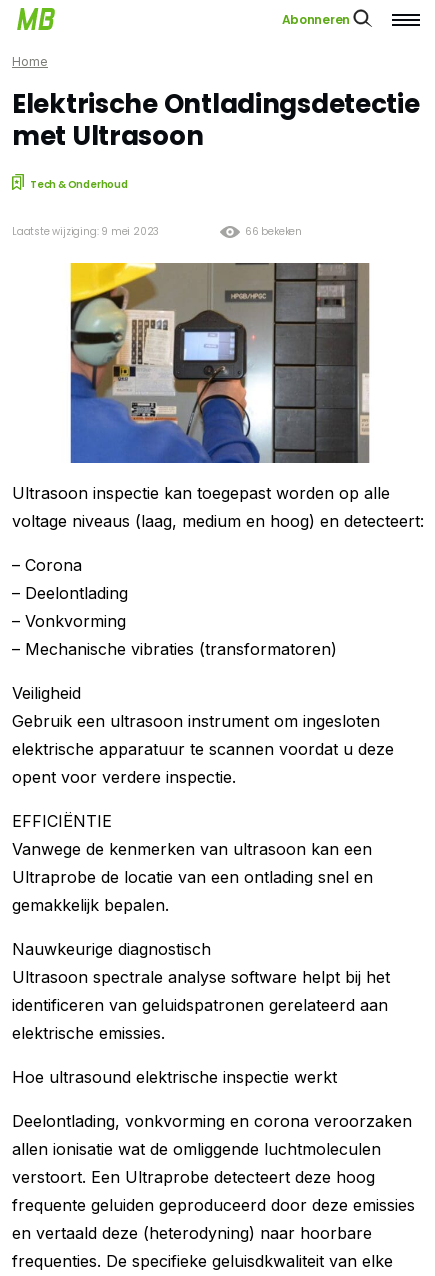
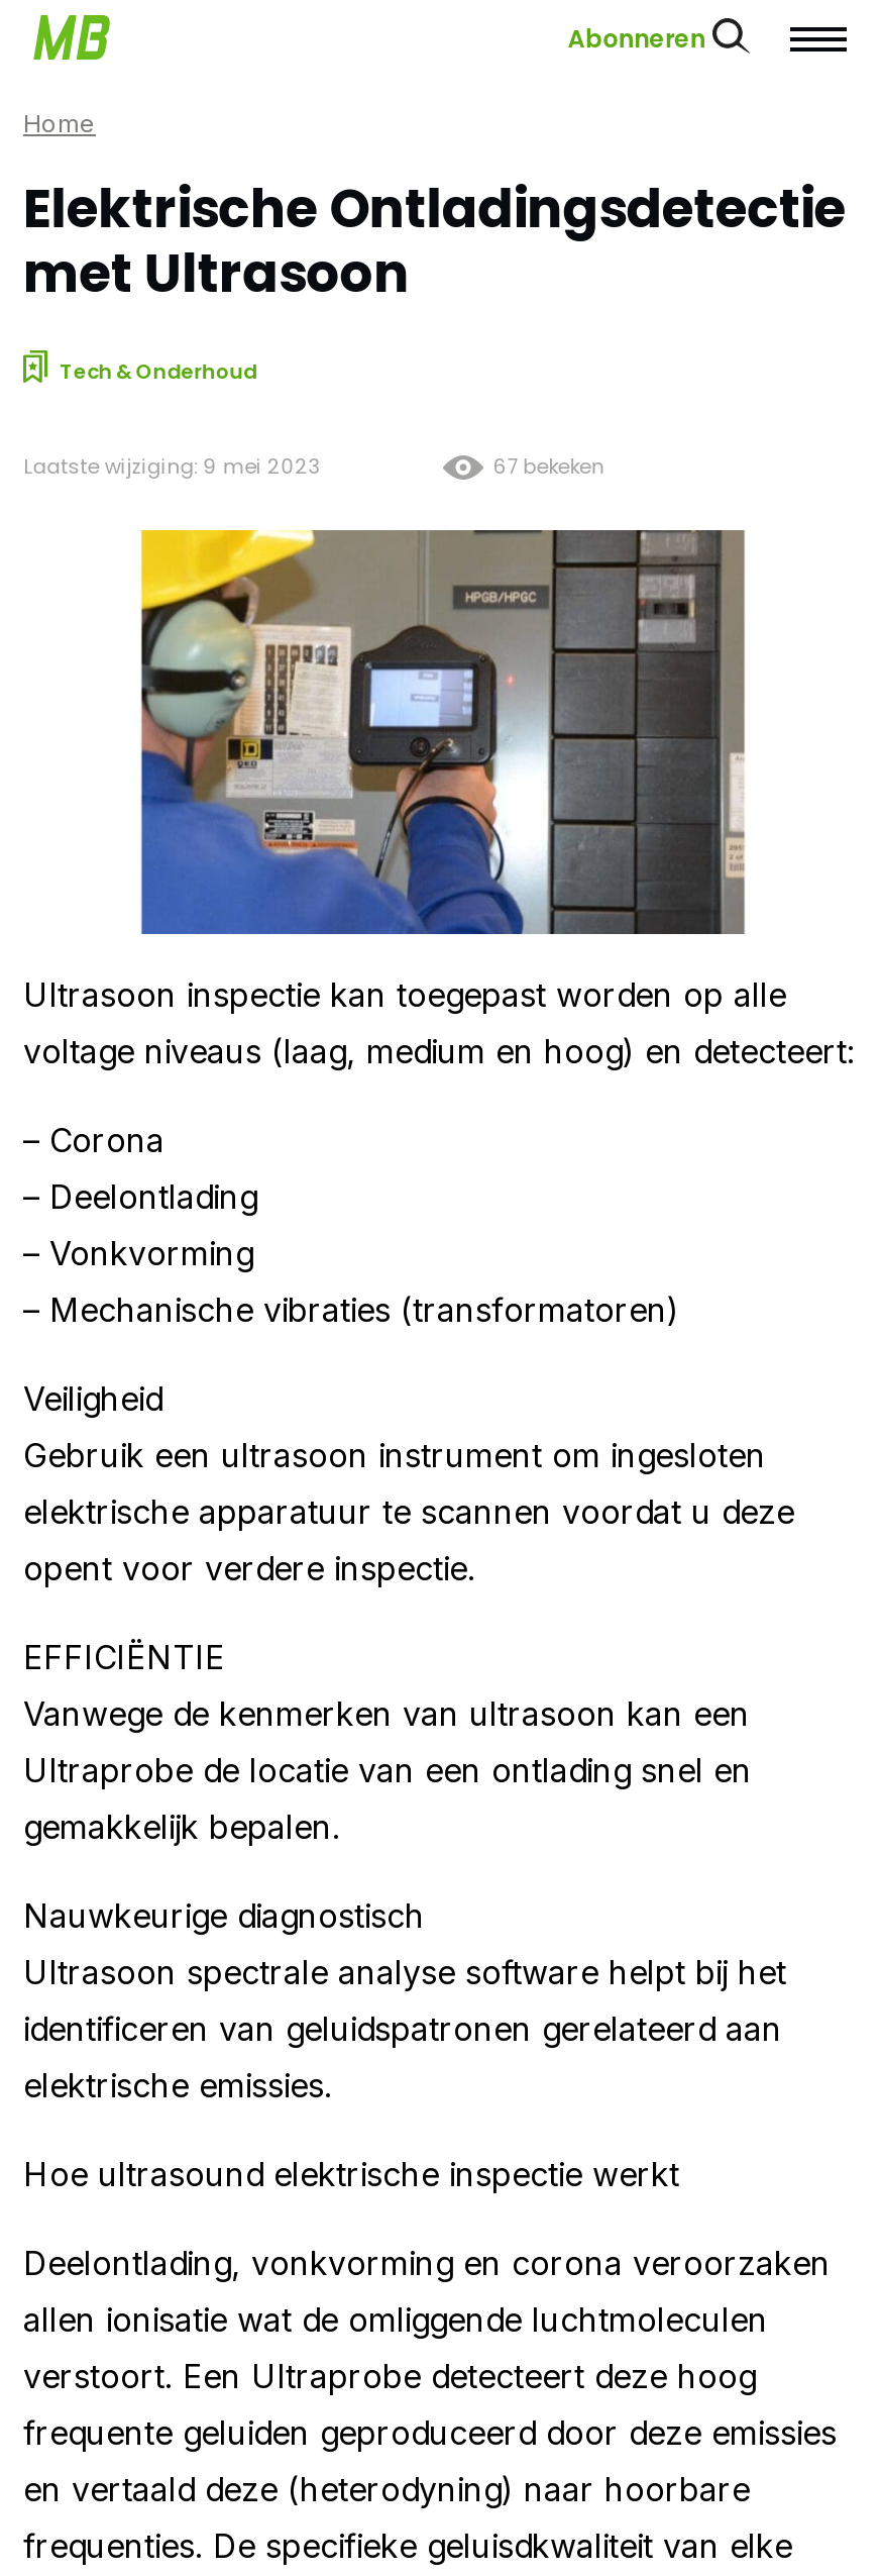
[245,224,302,239] 66 bekeken -> [493,451,604,482] 67 bekeken

